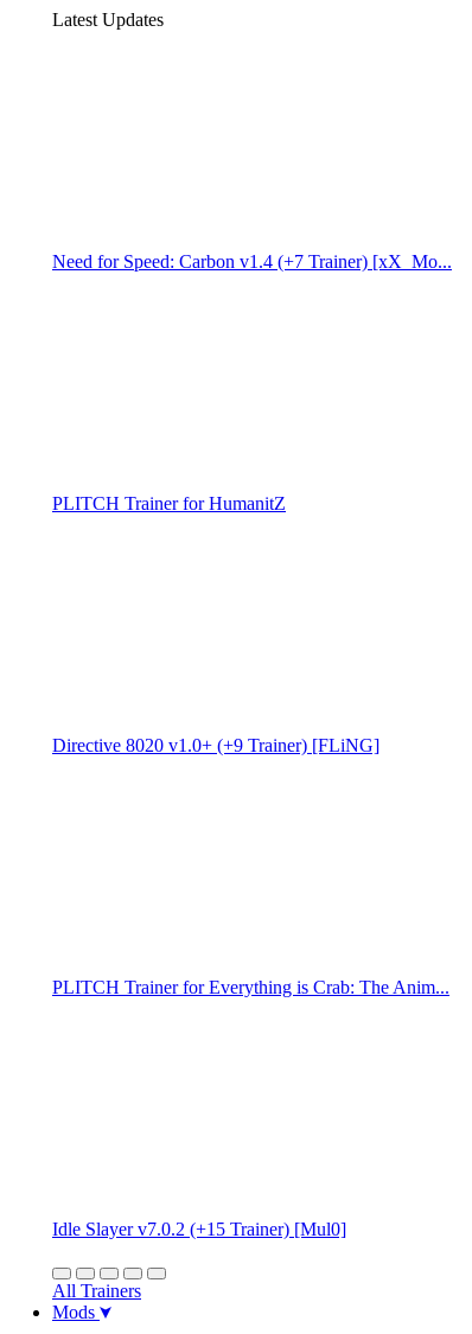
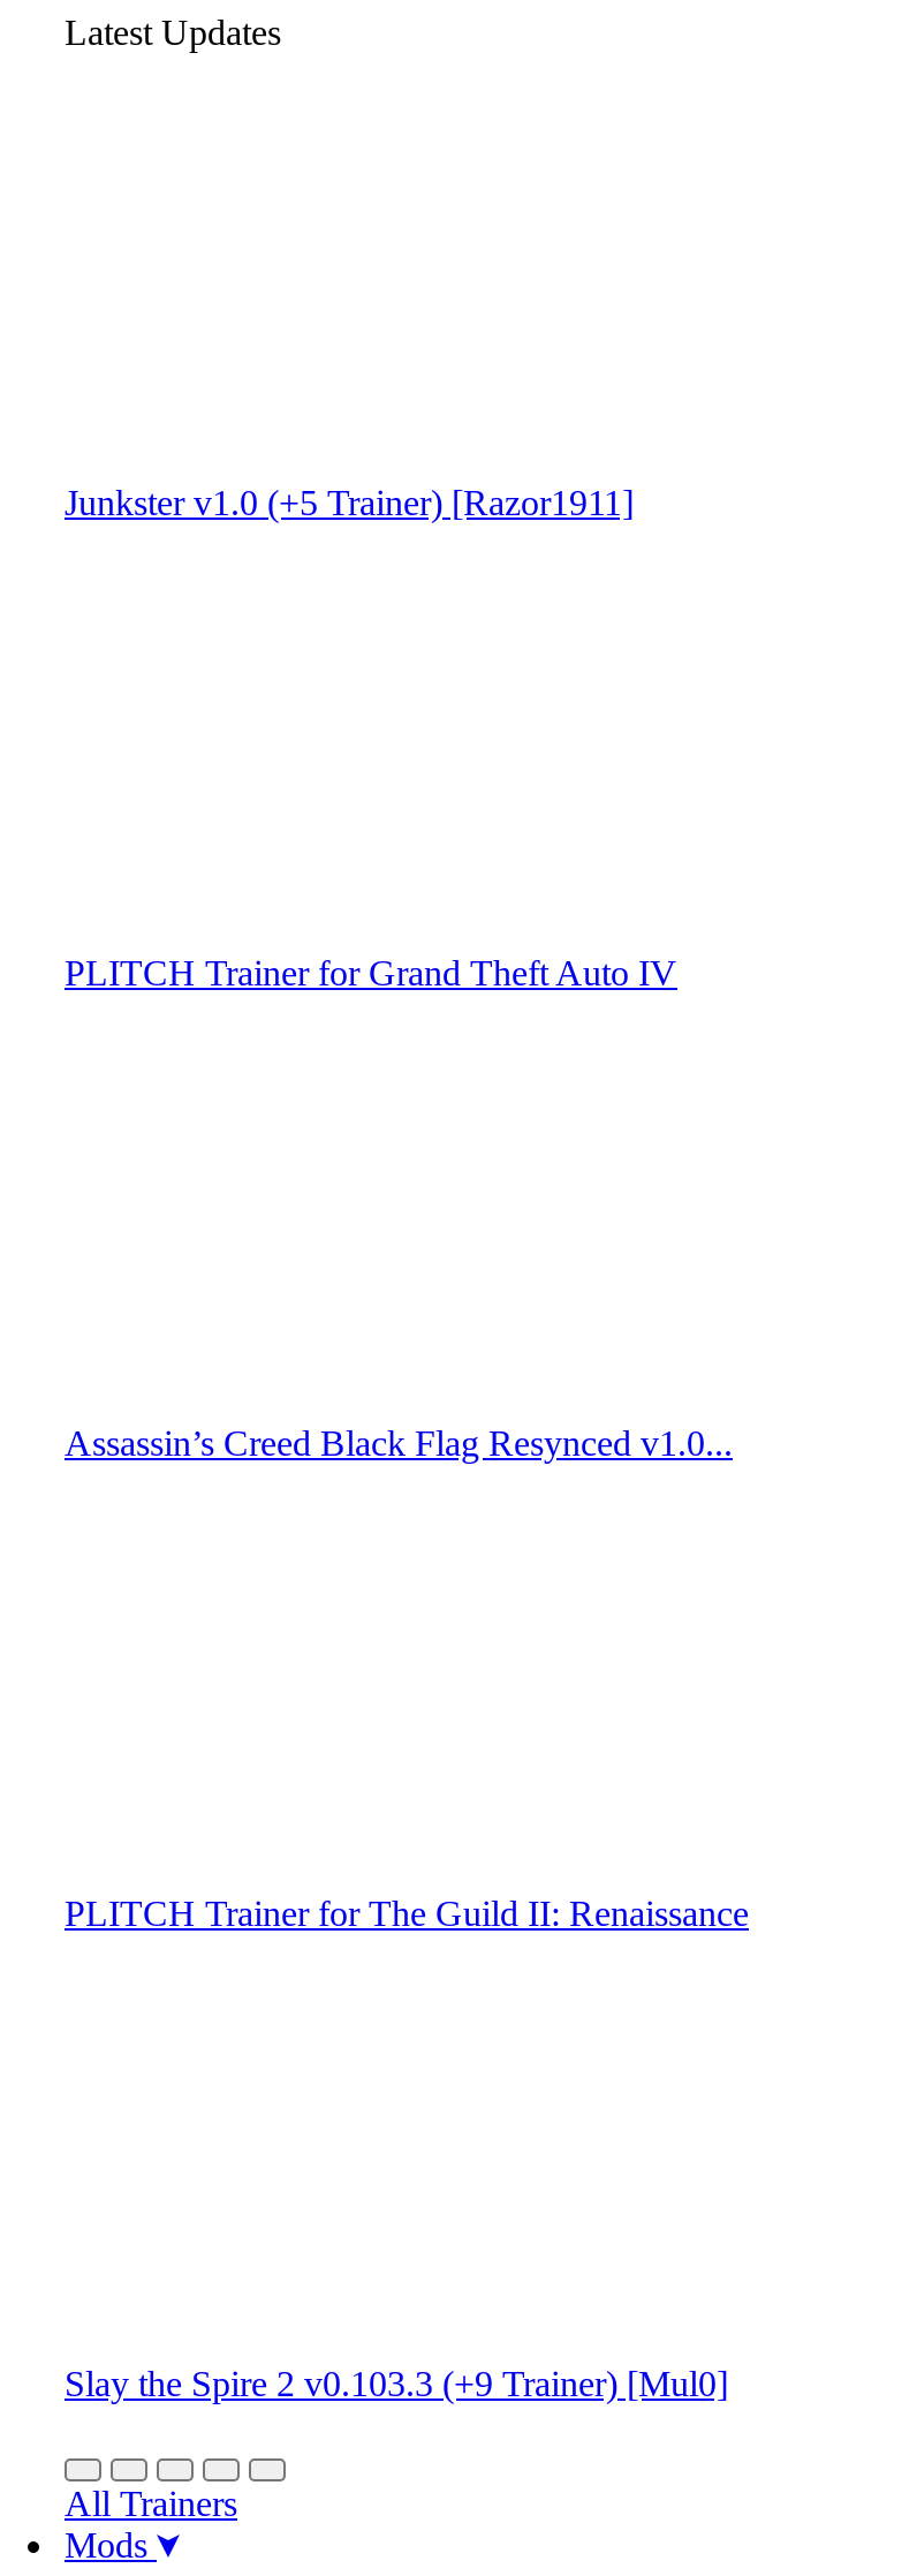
[52,251,452,272] Need for Speed: Carbon v1.4 (+7 Trainer) [xX_Mo... -> [65,483,634,522] Junkster v1.0 (+5 Trainer) [Razor1911]
[52,493,286,513] PLITCH Trainer for HumanitZ -> [65,953,677,992] PLITCH Trainer for Grand Theft Auto IV
[52,735,379,755] Directive 8020 v1.0+ (+9 Trainer) [FLiNG] -> [65,1423,733,1463] Assassin’s Creed Black Flag Resynced v1.0...
[52,977,449,997] PLITCH Trainer for Everything is Crab: The Anim... -> [65,1894,749,1933] PLITCH Trainer for The Guild II: Renaissance
[52,1219,346,1239] Idle Slayer v7.0.2 (+15 Trainer) [Mul0] -> [65,2364,728,2403] Slay the Spire 2 v0.103.3 (+9 Trainer) [Mul0]

